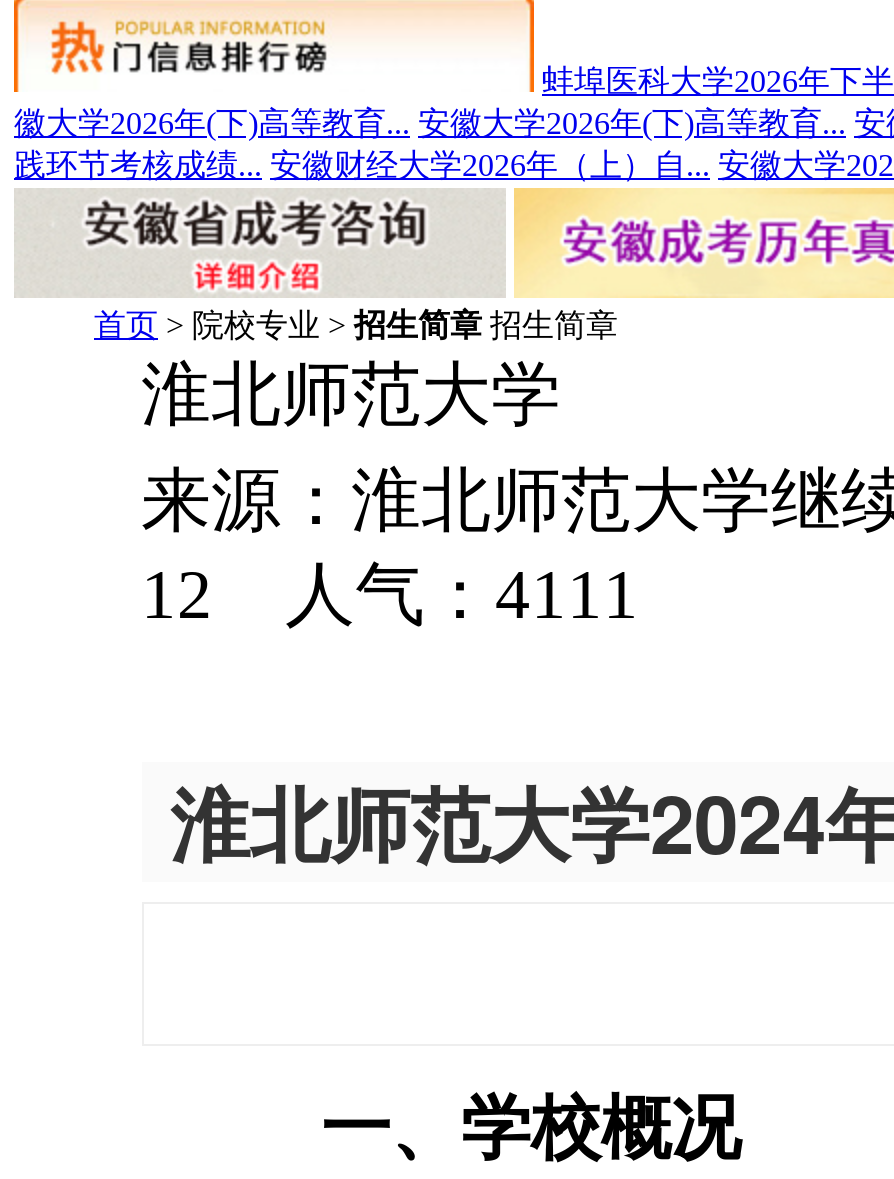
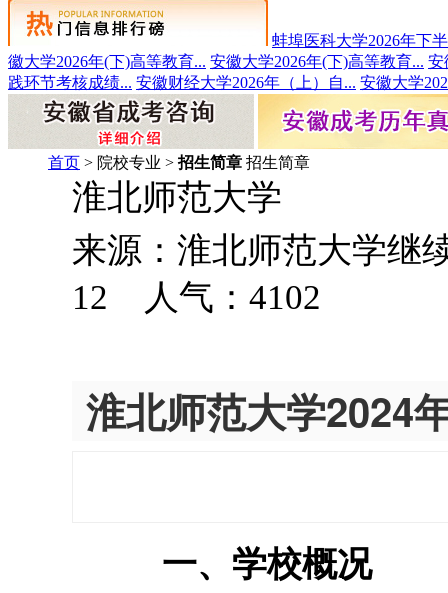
[141,556,639,634] 12 人气：4111 -> [71,278,320,317] 12 人气：4102

